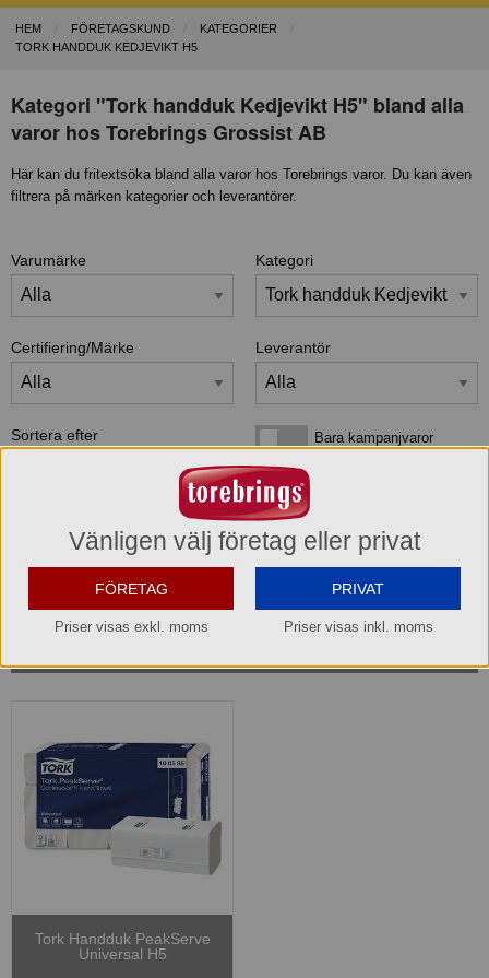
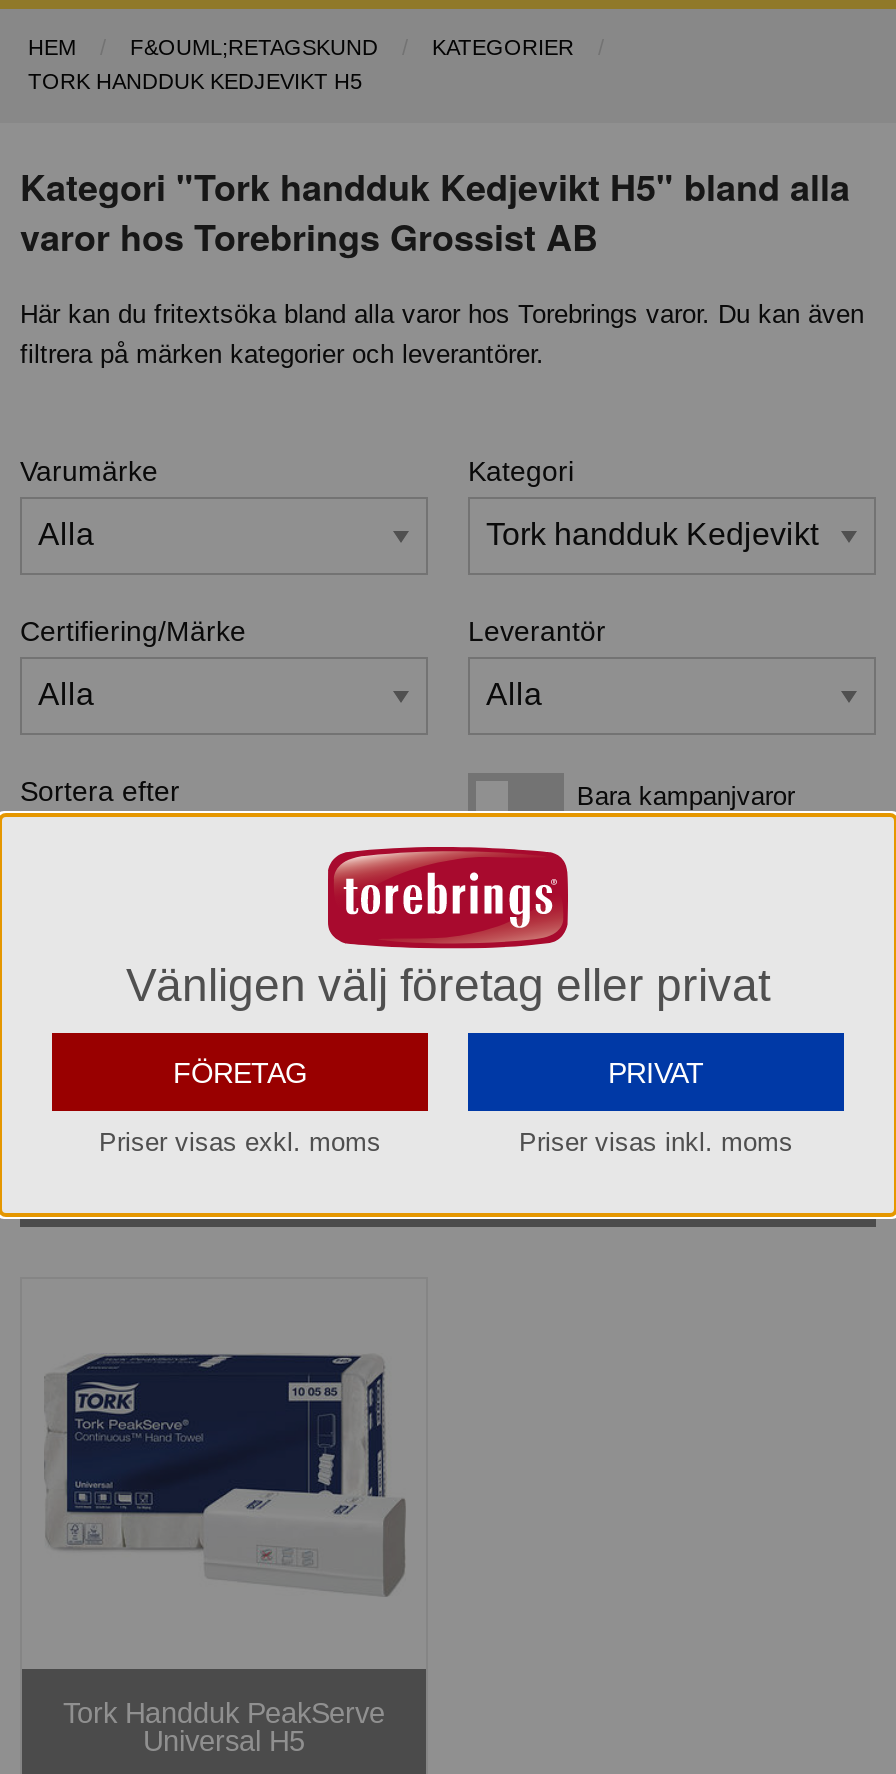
[71,22,170,35] FÖRETAGSKUND -> [130,36,378,60] F&OUML;RETAGSKUND

